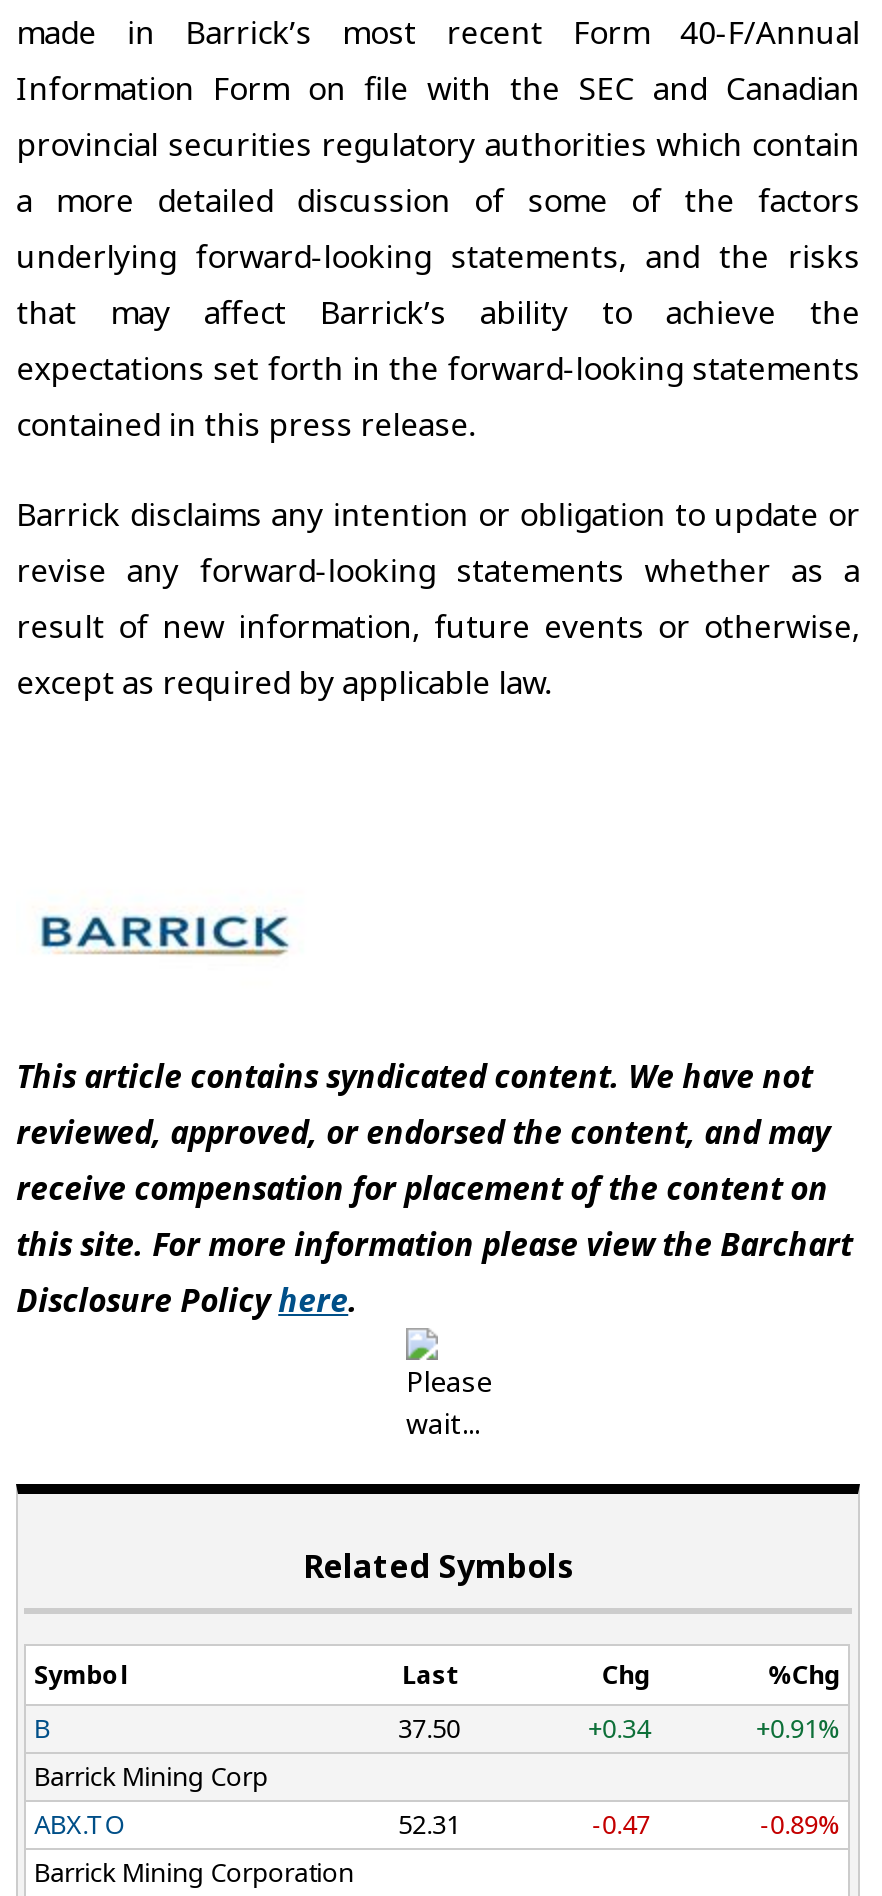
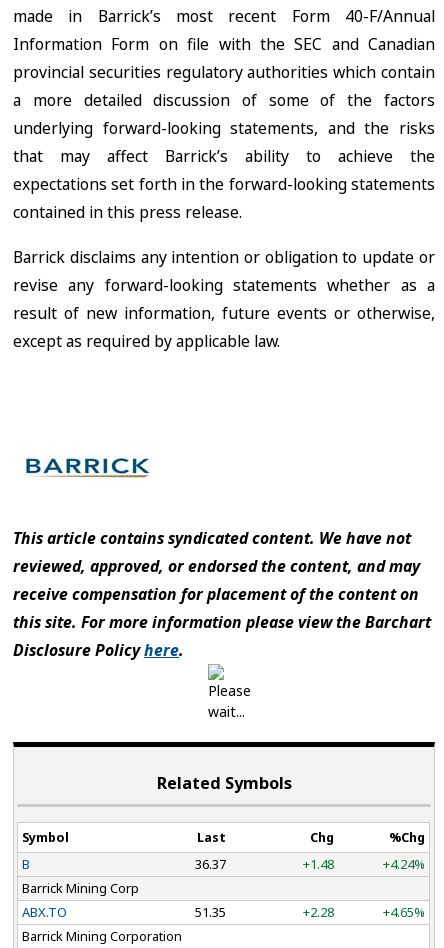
[398,1710,460,1746] 37.50 -> [195,855,226,873] 36.37
[588,1710,650,1746] +0.34 -> [303,855,334,873] +1.48
[756,1710,840,1746] +0.91% -> [383,855,425,873] +4.24%
[398,1806,460,1842] 52.31 -> [195,903,226,921] 51.35
[592,1806,650,1842] -0.47 -> [303,903,334,921] +2.28
[760,1806,840,1842] -0.89% -> [383,903,425,921] +4.65%

